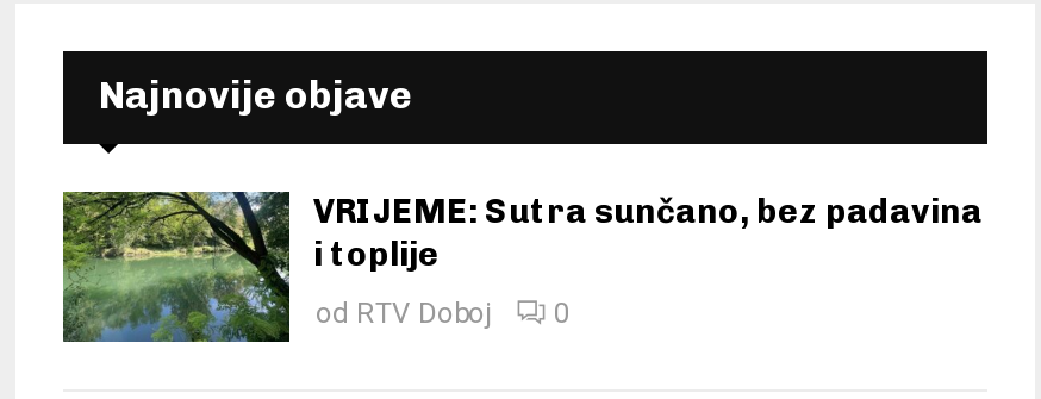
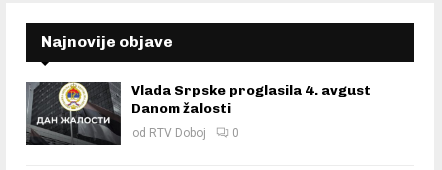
[61,188,983,345] [image] | VRIJEME: Sutra sunčano, bez padavina | i toplije -> [26,81,371,146] [image] | Vlada Srpske proglasila 4. avgust | Danom žalosti

